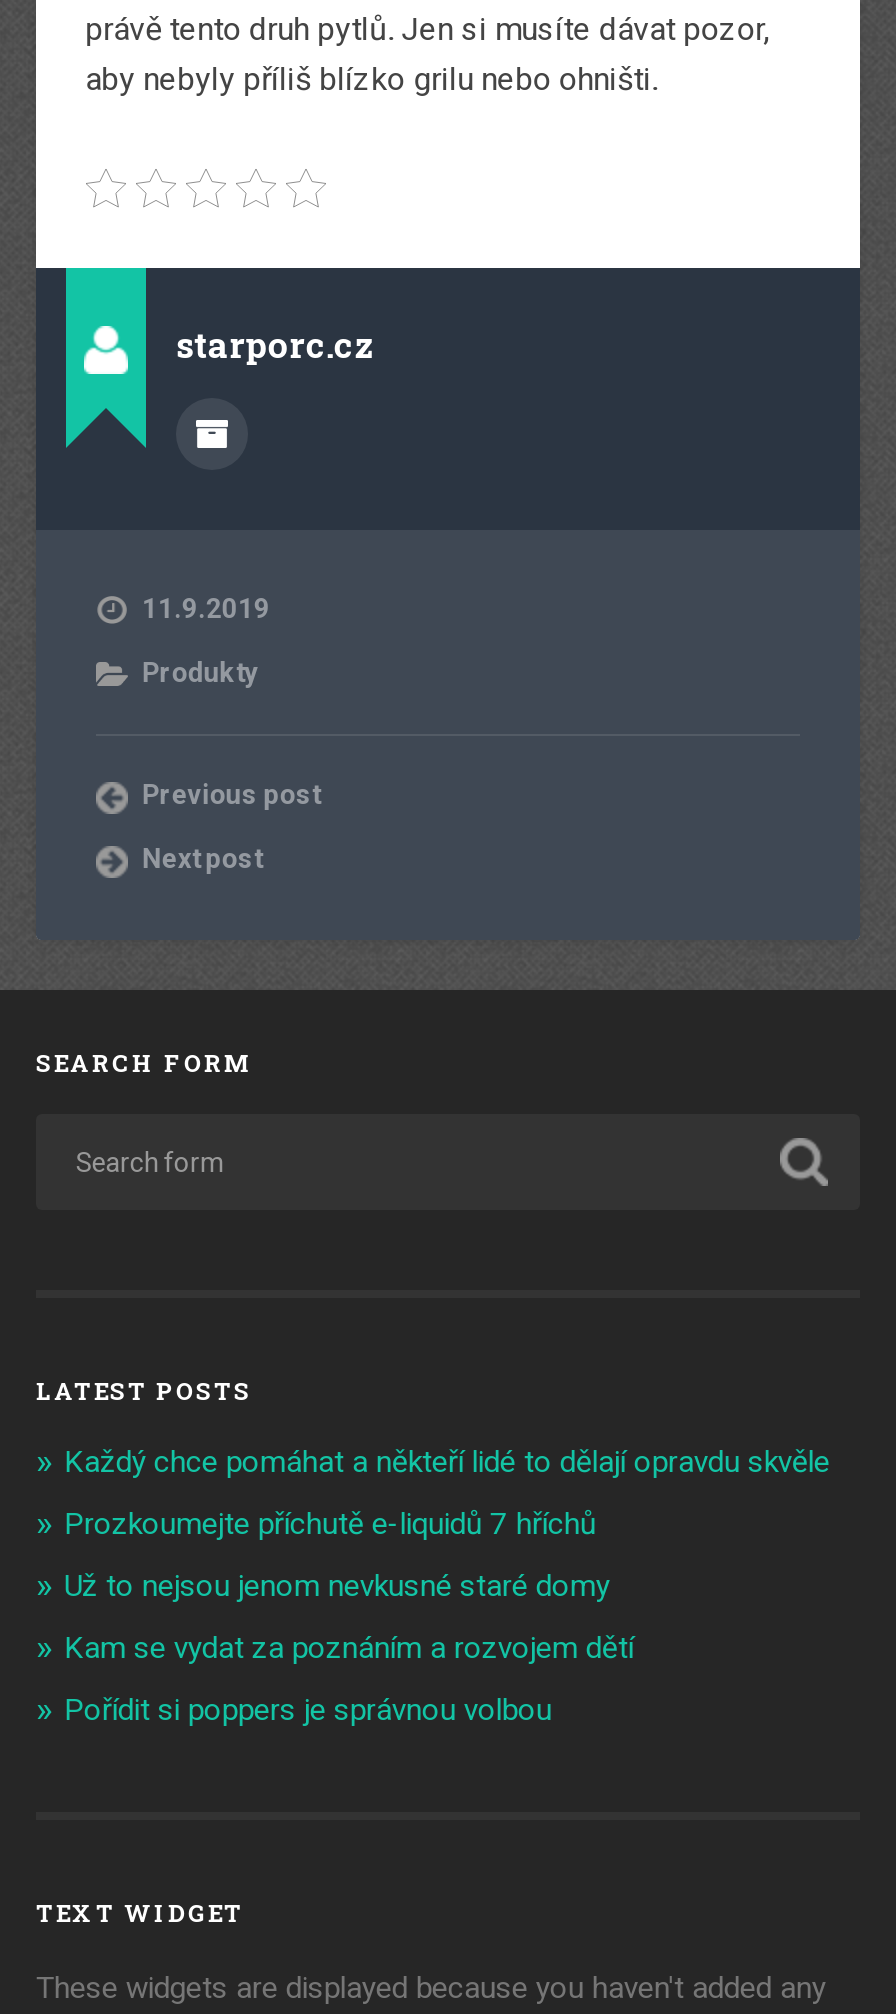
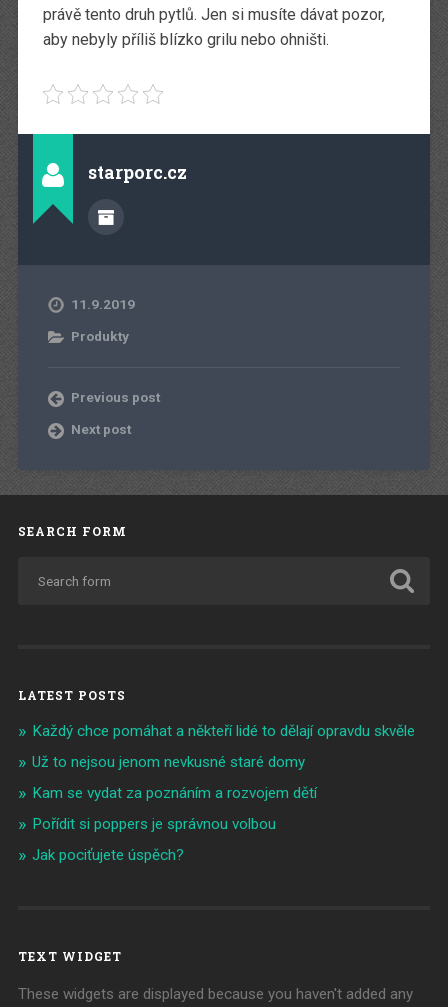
[64,1507,596,1543] Prozkoumejte příchutě e-liquidů 7 hříchů -> none
moved [64,1569,634,1729] -> [32,753,317,833]: Už to nejsou jenom nevkusné staré domy | Kam se vydat za poznáním a rozvojem dětí | Pořídit si poppers je správnou volbou
none -> [32,846,184,864] Jak pociťujete úspěch?

